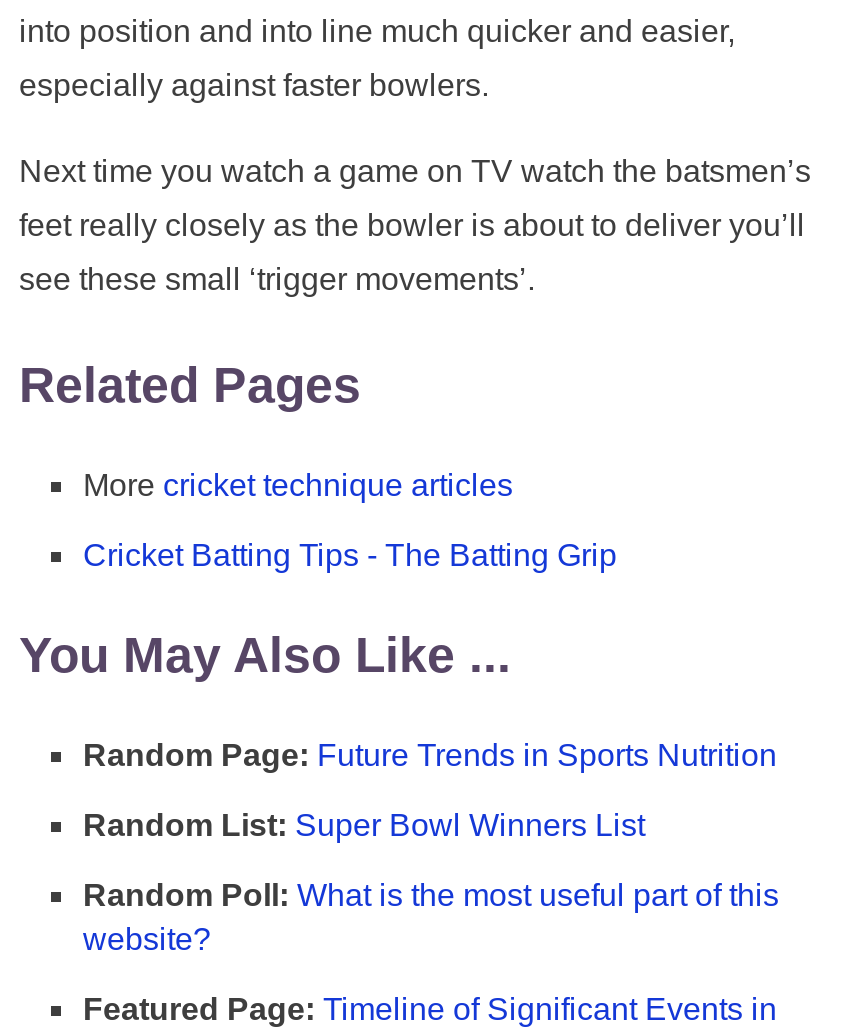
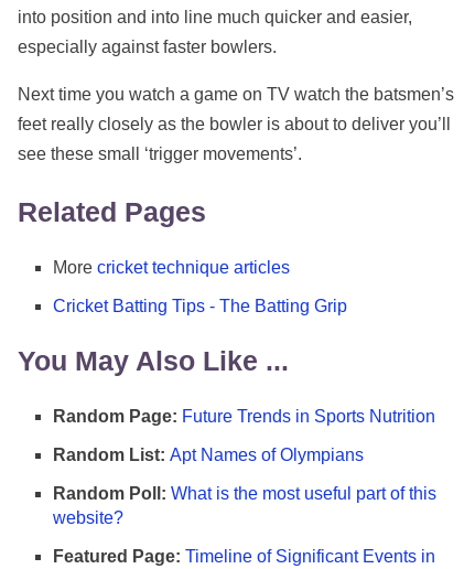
[83,808,645,842] Random List: Super Bowl Winners List -> [53,445,364,464] Random List: Apt Names of Olympians

